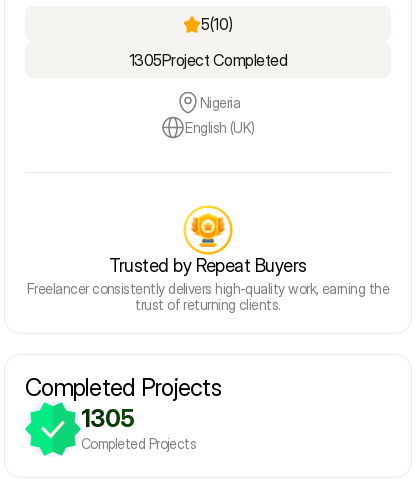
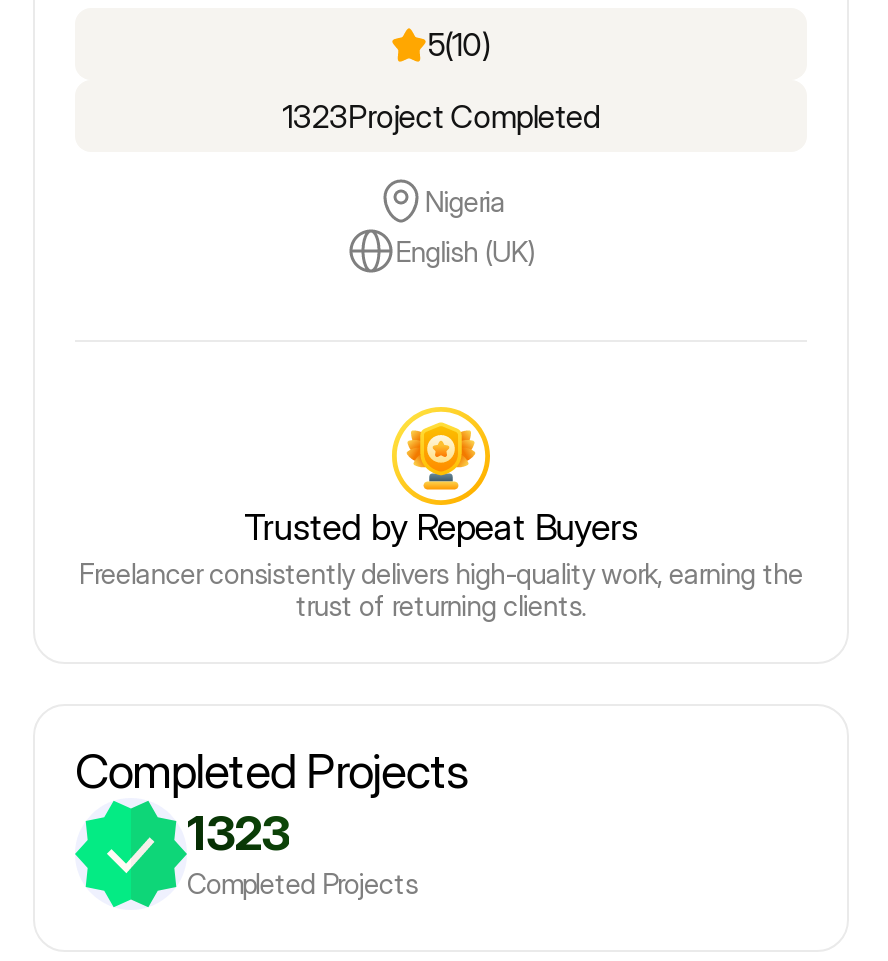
[128,50,287,70] 1305Project Completed -> [282,96,600,136] 1323Project Completed
[81,403,134,432] 1305 -> [187,803,289,861] 1323

